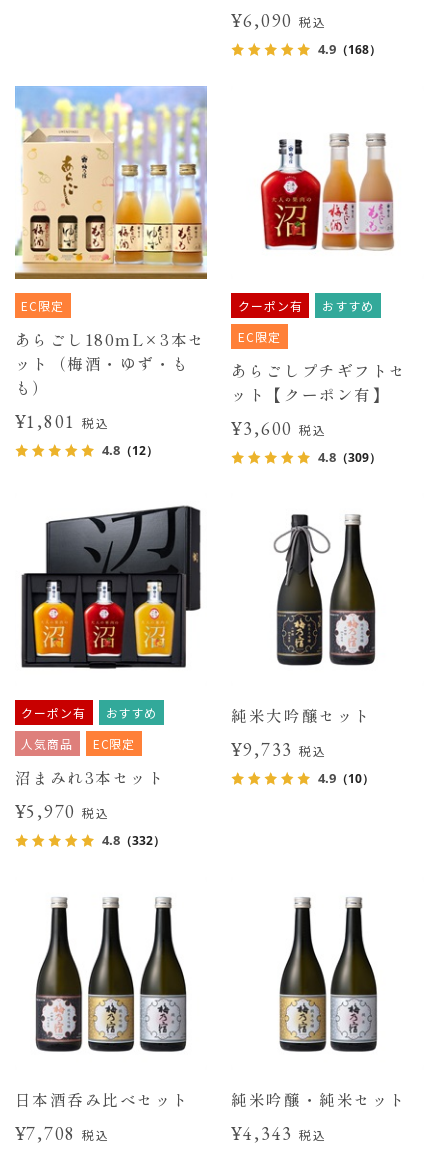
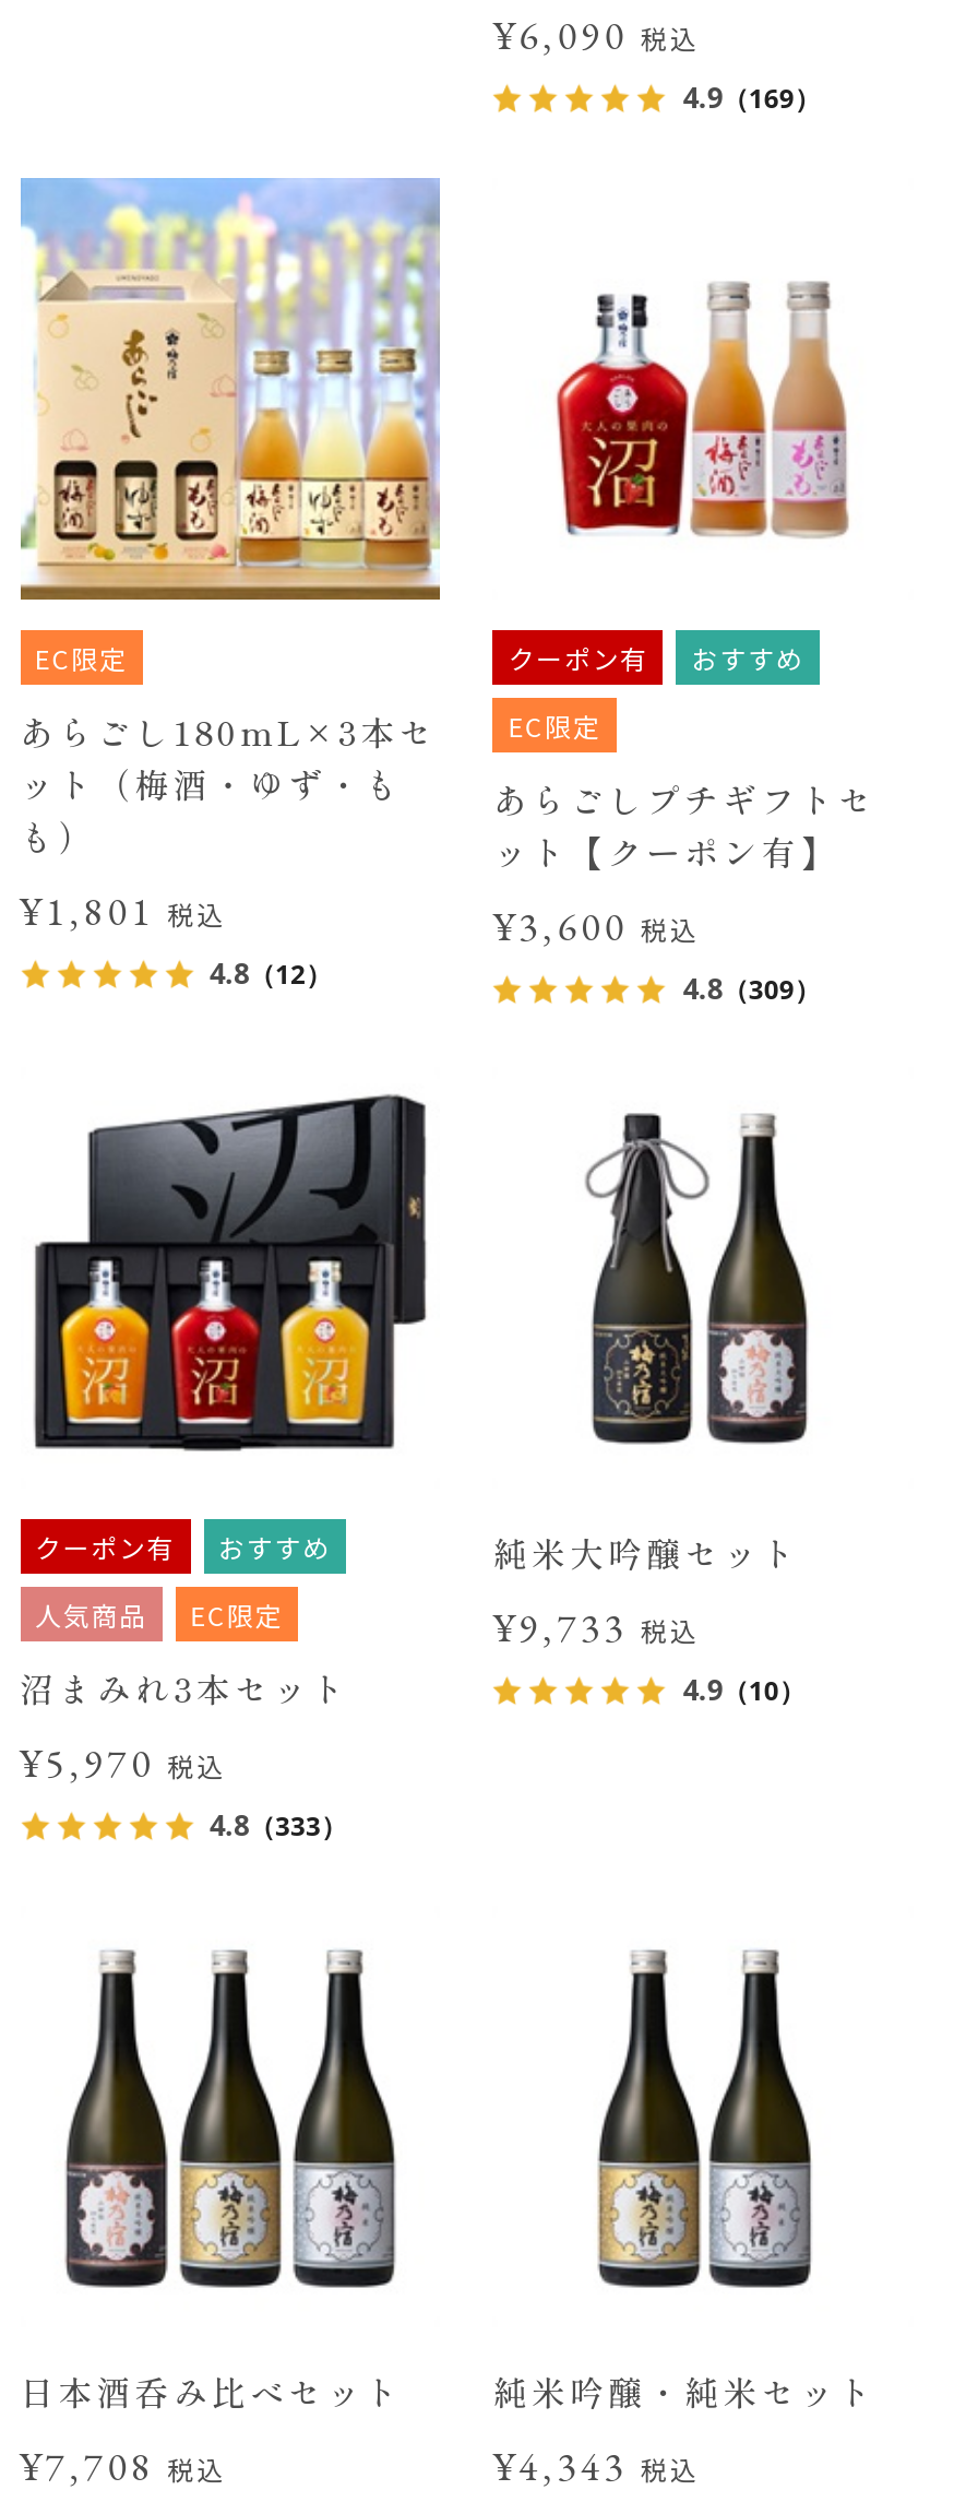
[318,40,381,58] 4.9（168） -> [683,78,820,117] 4.9（169）
[101,831,164,849] 4.8（332） -> [210,1805,347,1845] 4.8（333）

